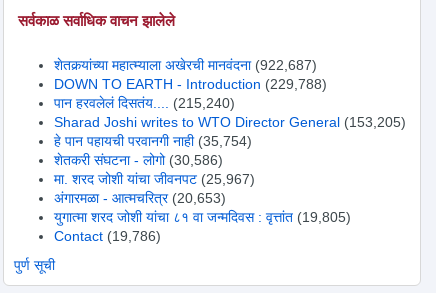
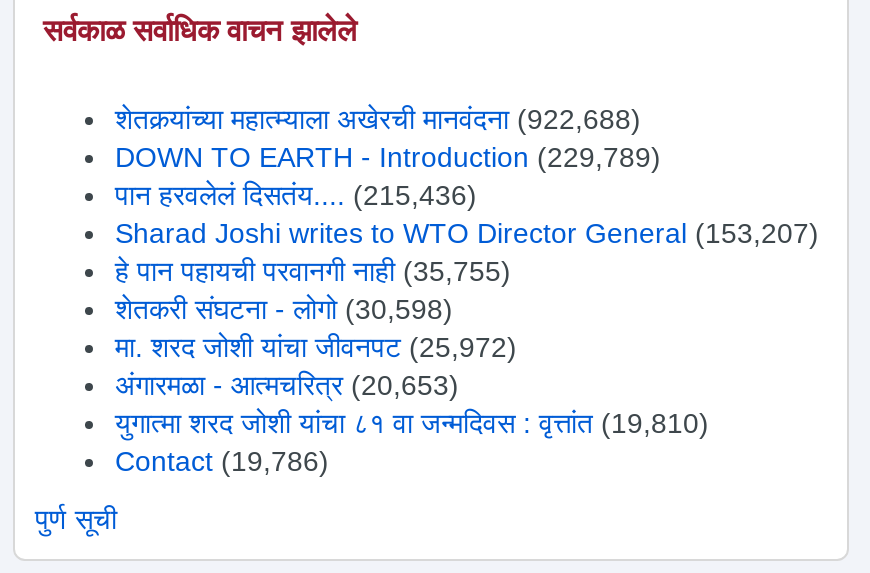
[54,57,317,73] शेतकर्‍यांच्या महात्म्याला अखेरची मानवंदना (922,687) -> [115,103,641,135] शेतकर्‍यांच्या महात्म्याला अखेरची मानवंदना (922,688)
[54,76,327,92] DOWN TO EARTH - Introduction (229,788) -> [115,141,661,173] DOWN TO EARTH - Introduction (229,789)
[54,95,235,111] पान हरवलेलं दिसतंय.... (215,240) -> [115,179,477,211] पान हरवलेलं दिसतंय.... (215,436)
[54,114,406,130] Sharad Joshi writes to WTO Director General (153,205) -> [115,217,819,249] Sharad Joshi writes to WTO Director General (153,207)
[54,133,252,149] हे पान पहायची परवानगी नाही (35,754) -> [115,255,511,287] हे पान पहायची परवानगी नाही (35,755)
[54,152,223,168] शेतकरी संघटना - लोगो (30,586) -> [115,293,453,325] शेतकरी संघटना - लोगो (30,598)
[54,171,255,187] मा. शरद जोशी यांचा जीवनपट (25,967) -> [115,331,517,363] मा. शरद जोशी यांचा जीवनपट (25,972)
[54,209,351,225] युगात्मा शरद जोशी यांचा ८१ वा जन्मदिवस : वृत्तांत (19,805) -> [115,407,709,439] युगात्मा शरद जोशी यांचा ८१ वा जन्मदिवस : वृत्तांत (19,810)

